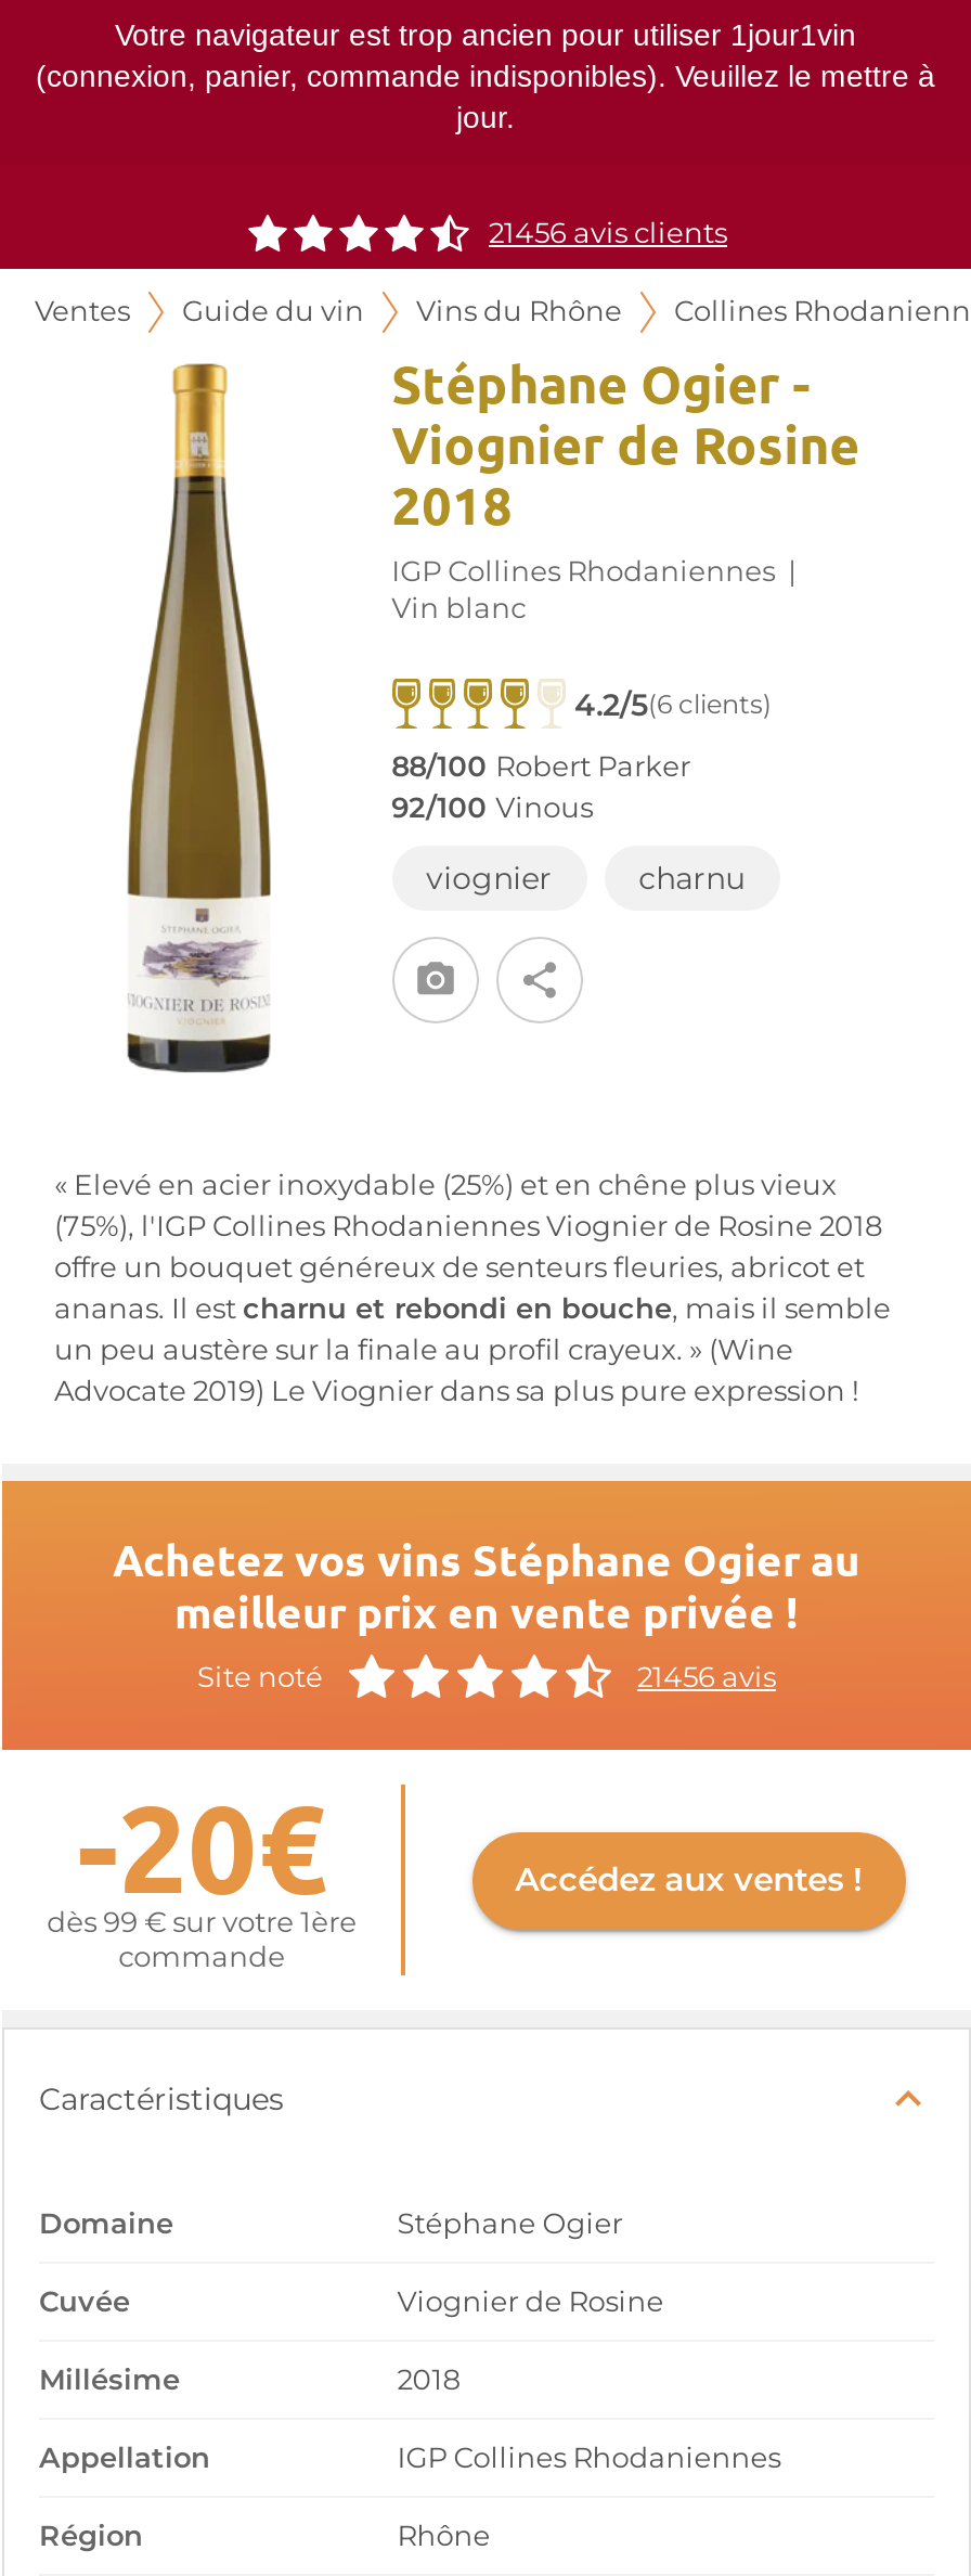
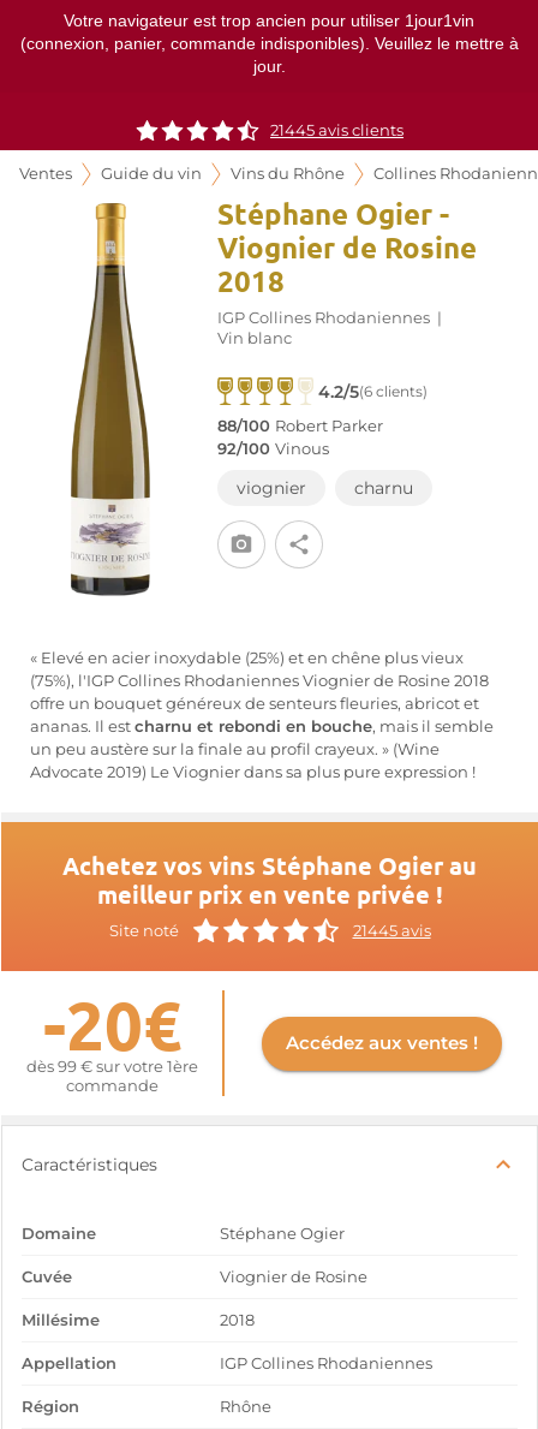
[489,217,727,249] 21456 avis clients -> [270,121,403,139] 21445 avis clients
[637,1660,776,1692] 21456 avis -> [352,921,431,939] 21445 avis

